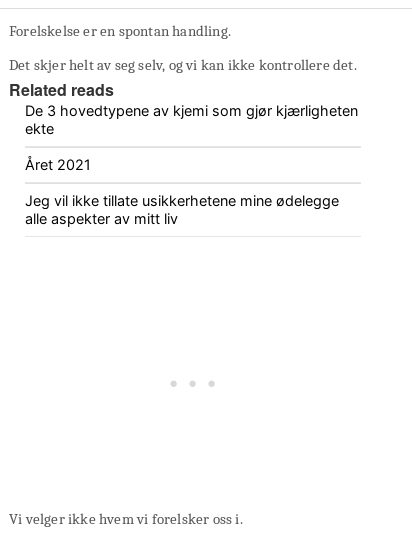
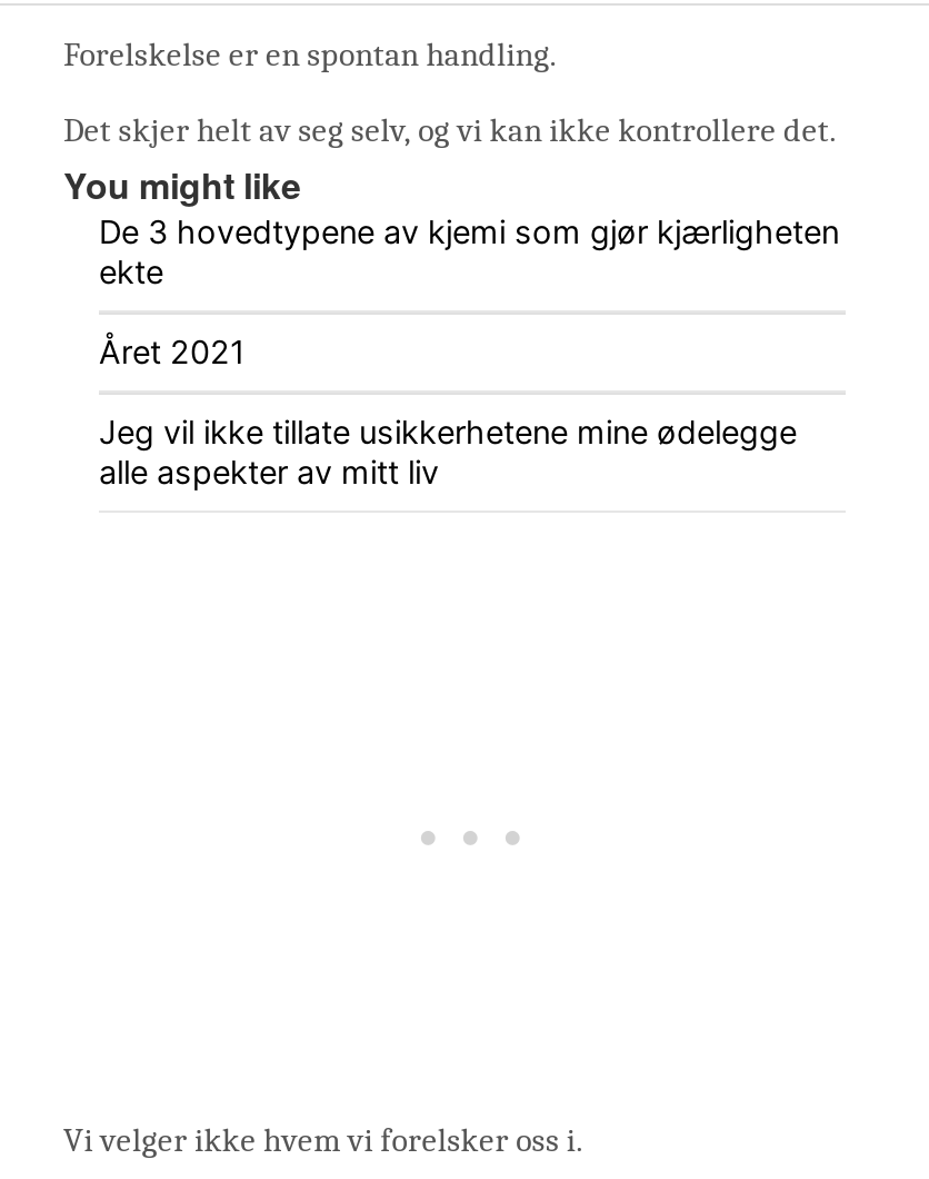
[9,78,114,101] Related reads -> [63,161,301,212] You might like

